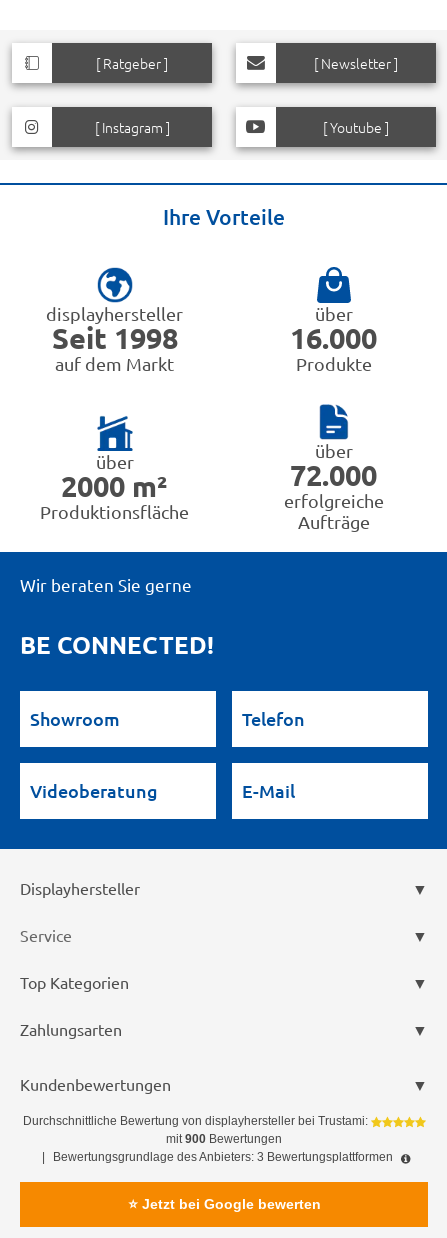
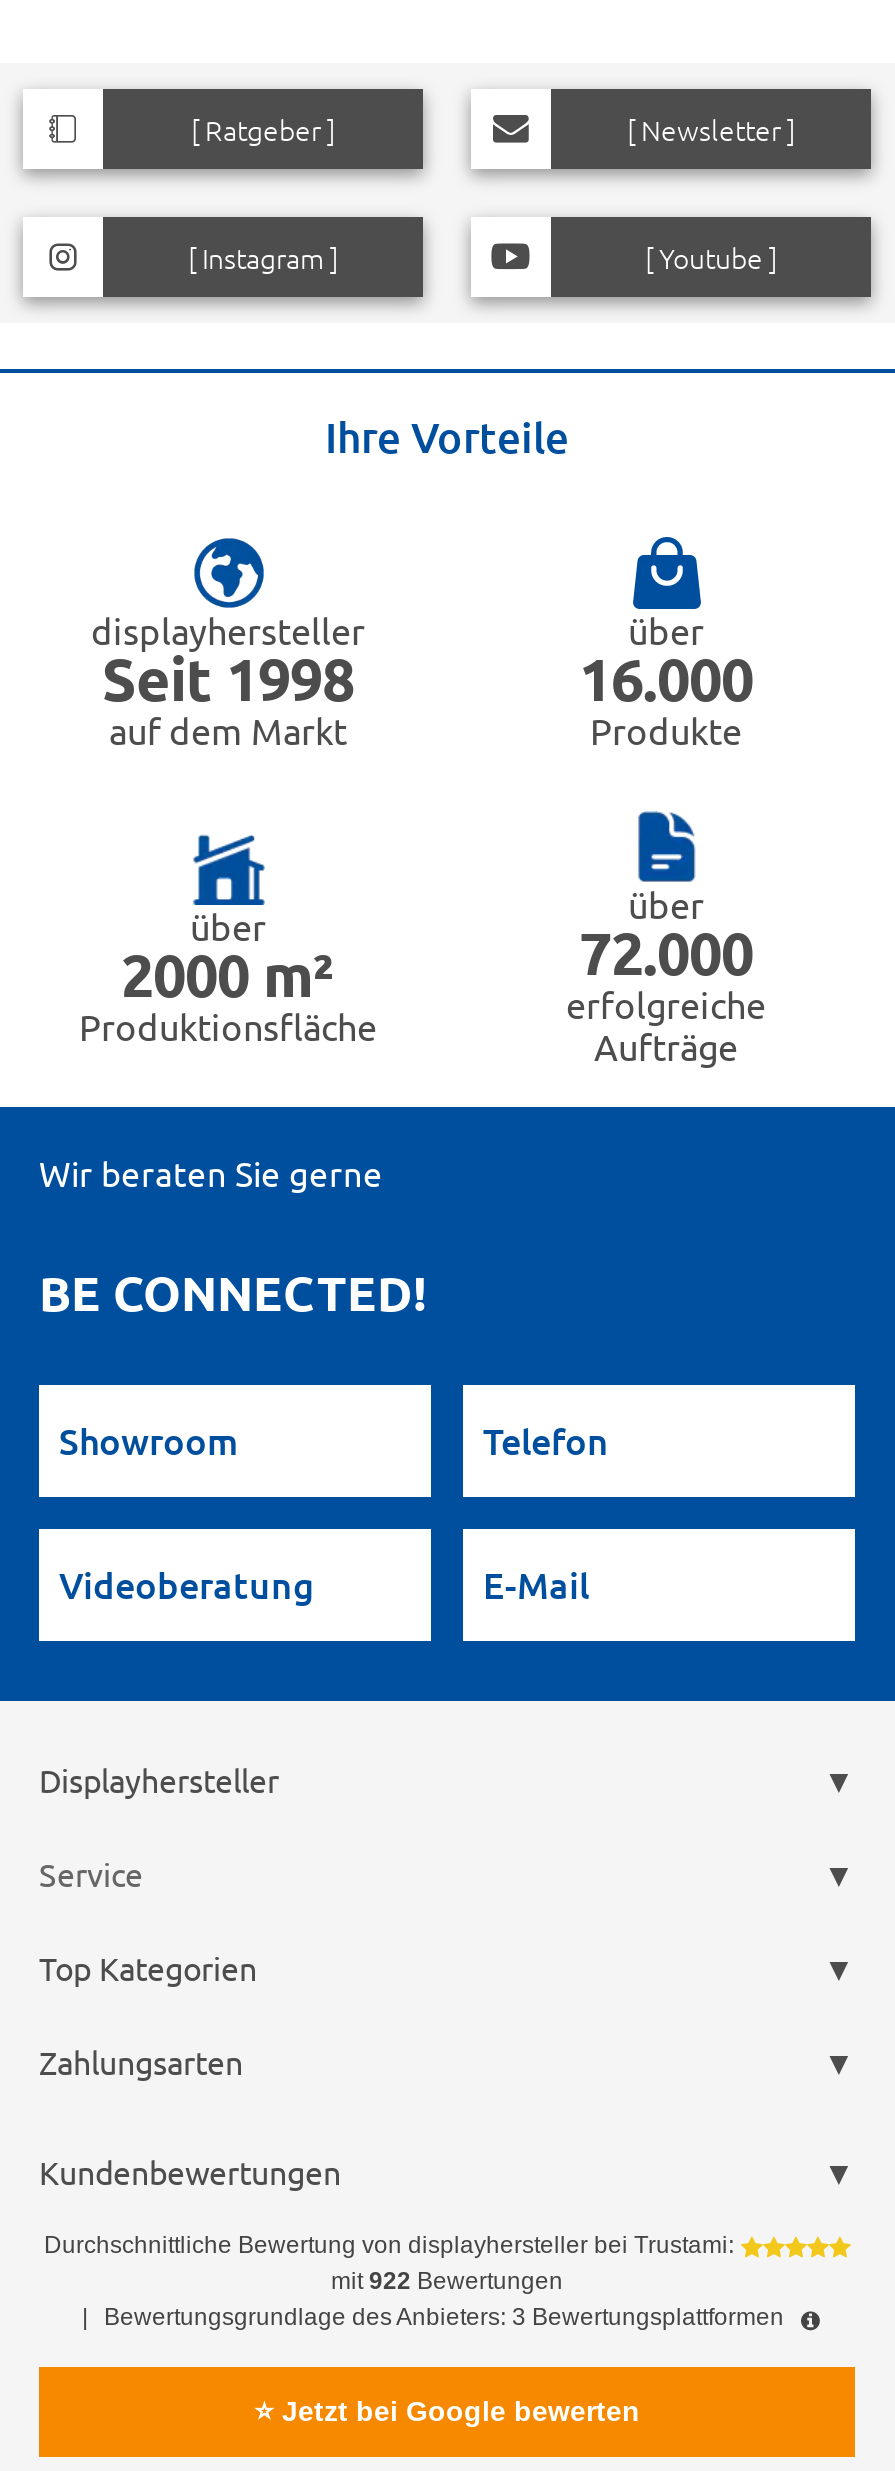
[166,1132,282,1146] mit 900 Bewertungen -> [331,2268,563,2296] mit 922 Bewertungen

